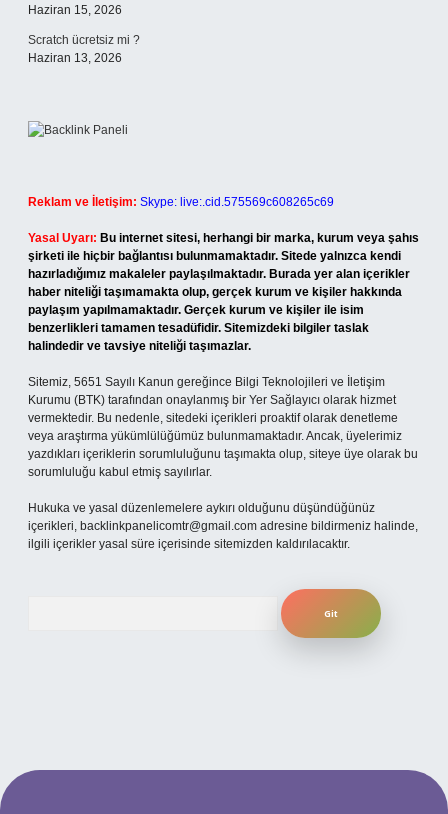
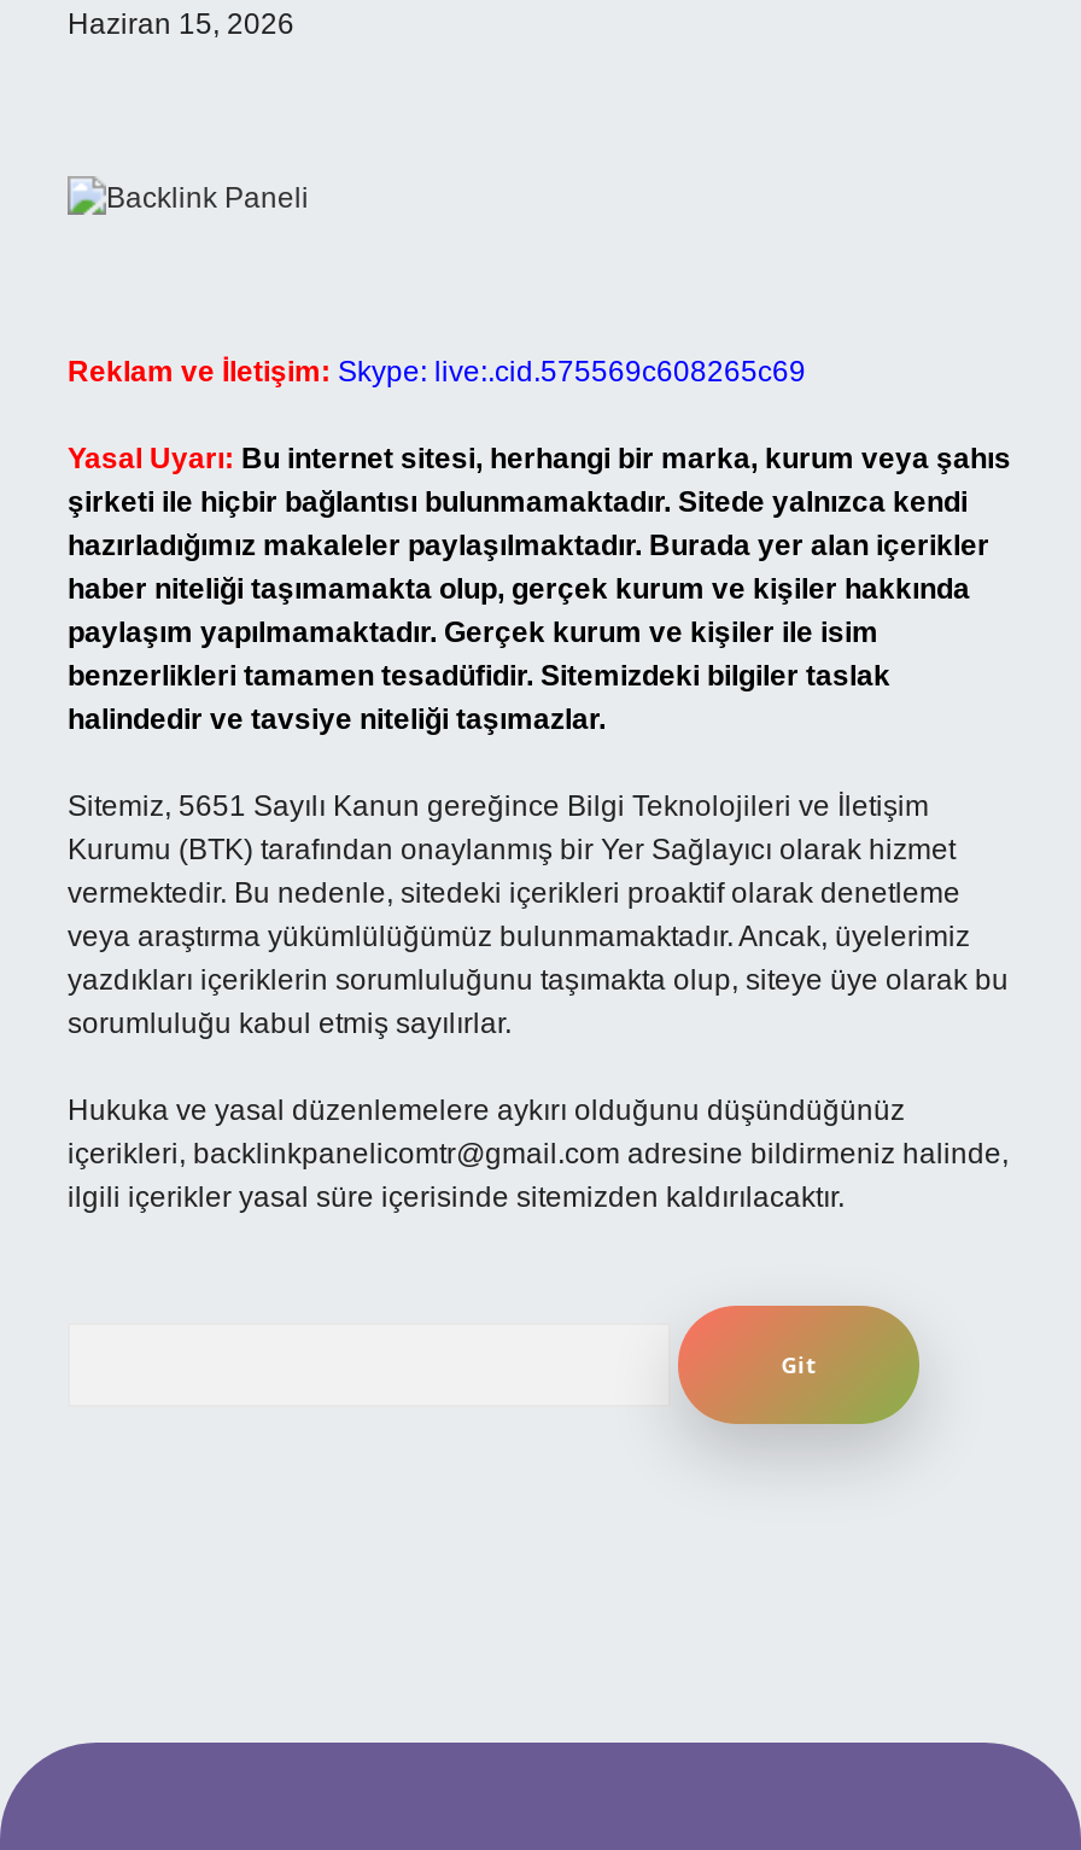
[28,33,140,65] Scratch ücretsiz mi ? | Haziran 13, 2026 -> none

